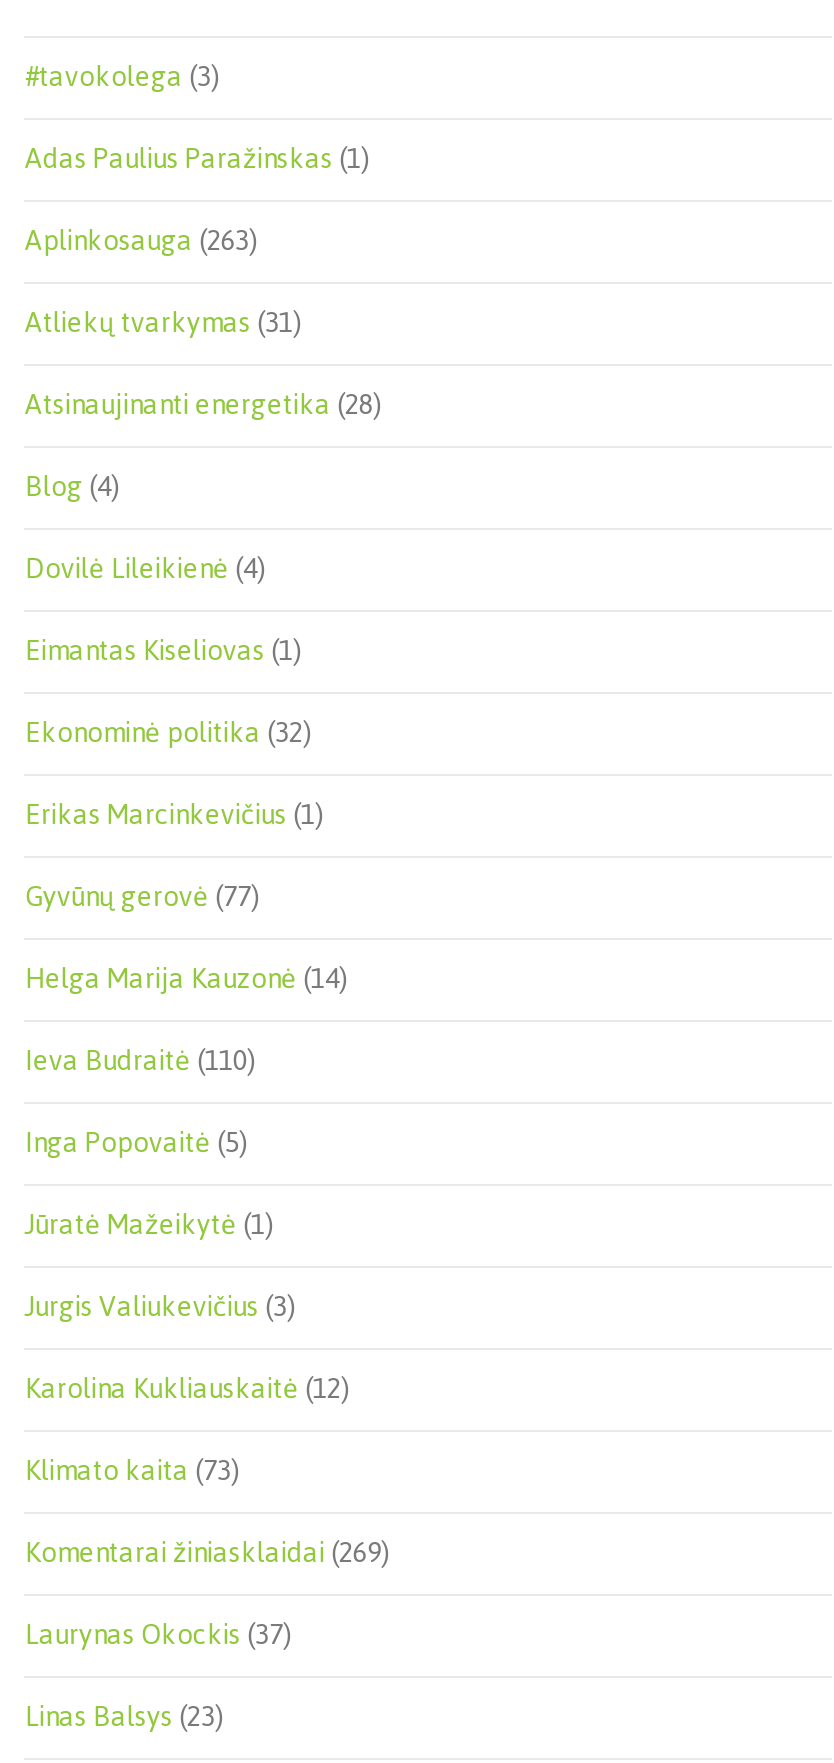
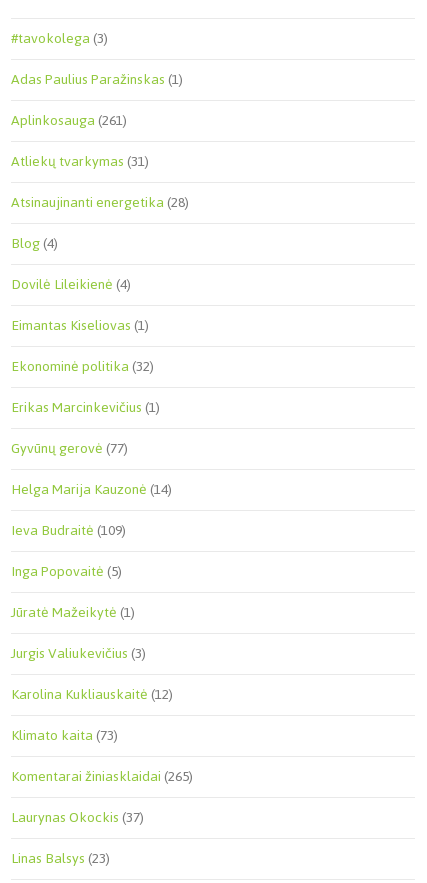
[25,214,257,268] Aplinkosauga (263) -> [11,107,127,134] Aplinkosauga (261)
[25,1034,255,1088] Ieva Budraitė (110) -> [11,517,126,544] Ieva Budraitė (109)
[25,1526,389,1580] Komentarai žiniasklaidai (269) -> [11,763,193,790] Komentarai žiniasklaidai (265)

